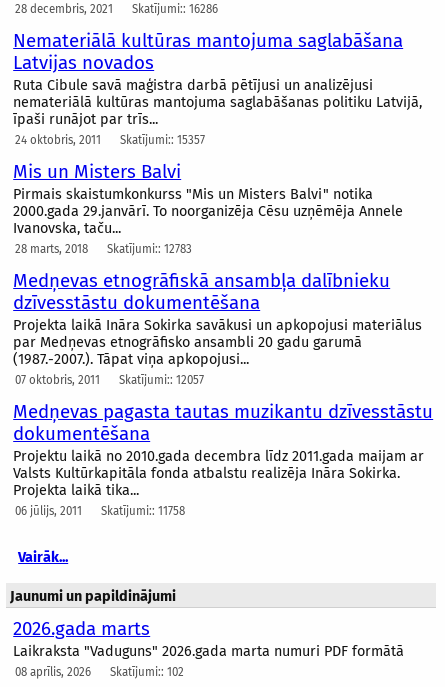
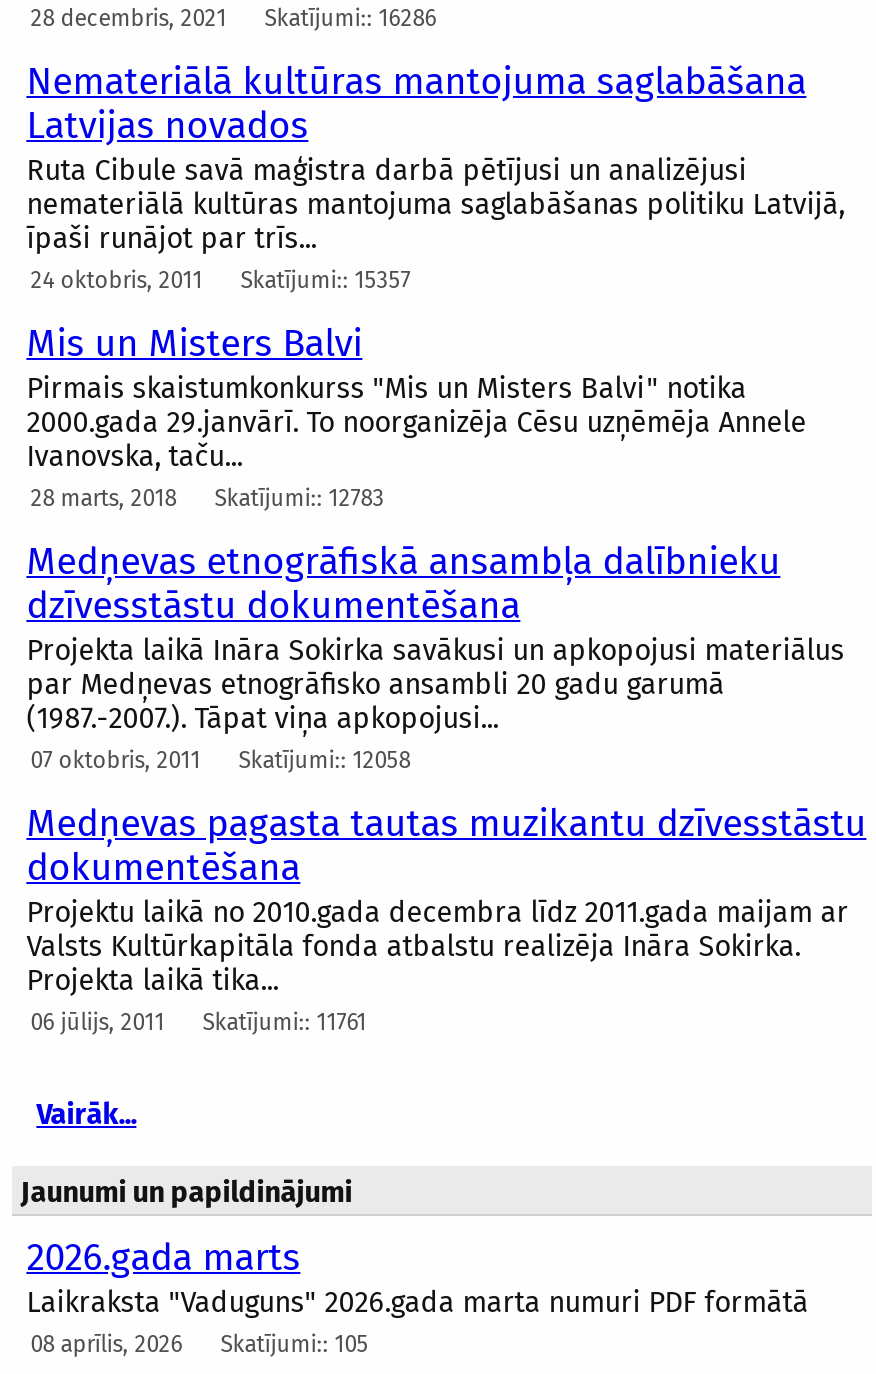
[15,373,204,387] 07 oktobris, 2011 Skatījumi:: 12057 -> [30,746,410,774] 07 oktobris, 2011 Skatījumi:: 12058
[15,504,185,518] 06 jūlijs, 2011 Skatījumi:: 11758 -> [30,1008,366,1036] 06 jūlijs, 2011 Skatījumi:: 11761
[15,665,184,679] 08 aprīlis, 2026 Skatījumi:: 102 -> [30,1330,368,1358] 08 aprīlis, 2026 Skatījumi:: 105

